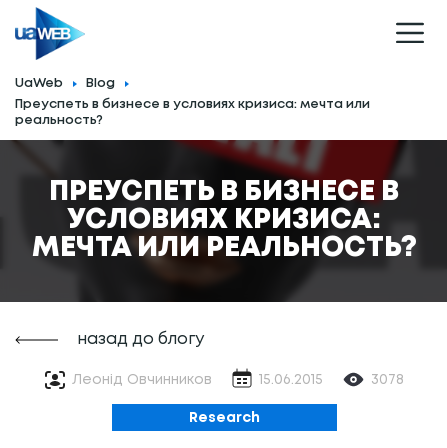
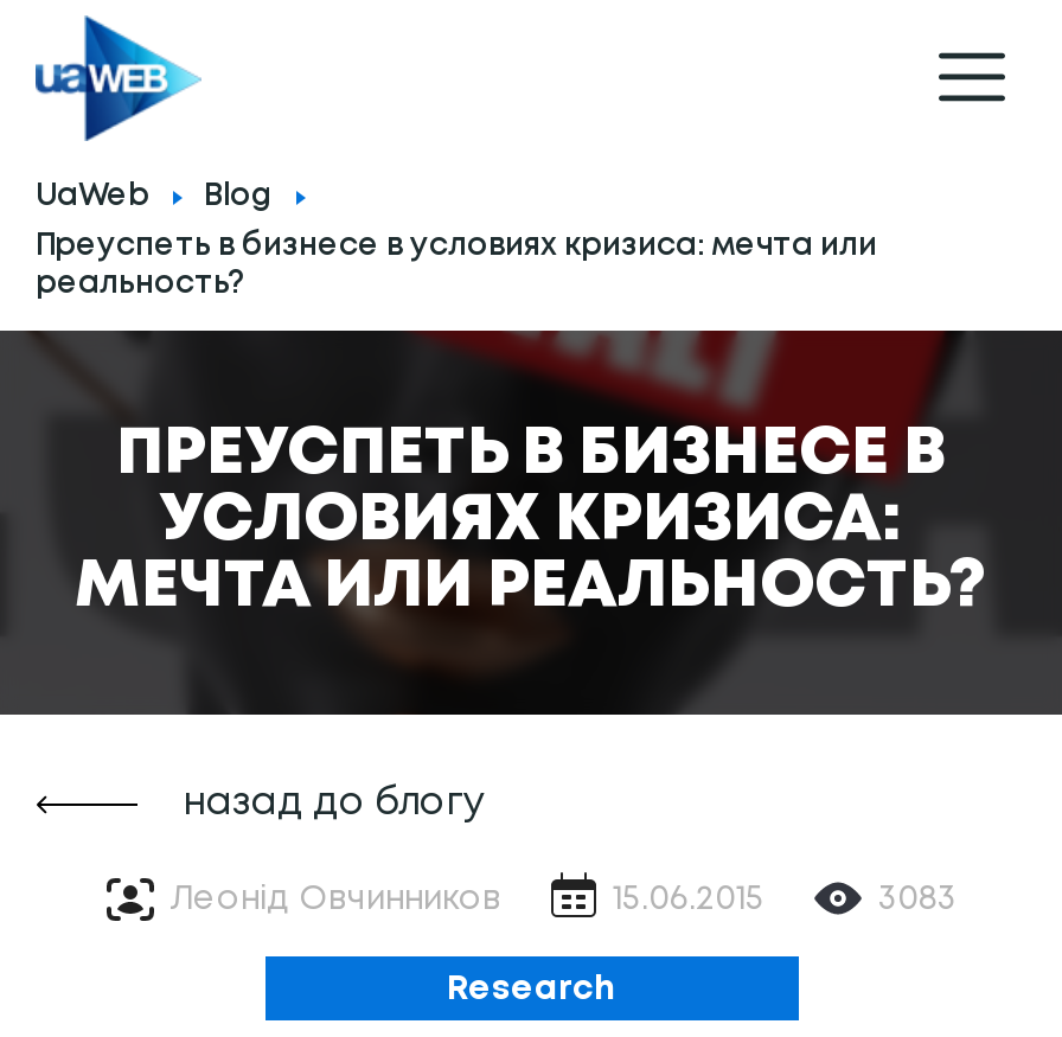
[370,373,403,385] 3078 -> [878,884,957,913] 3083

